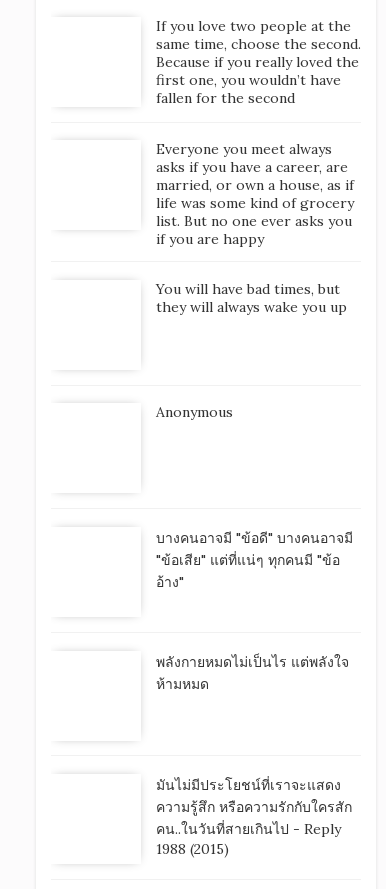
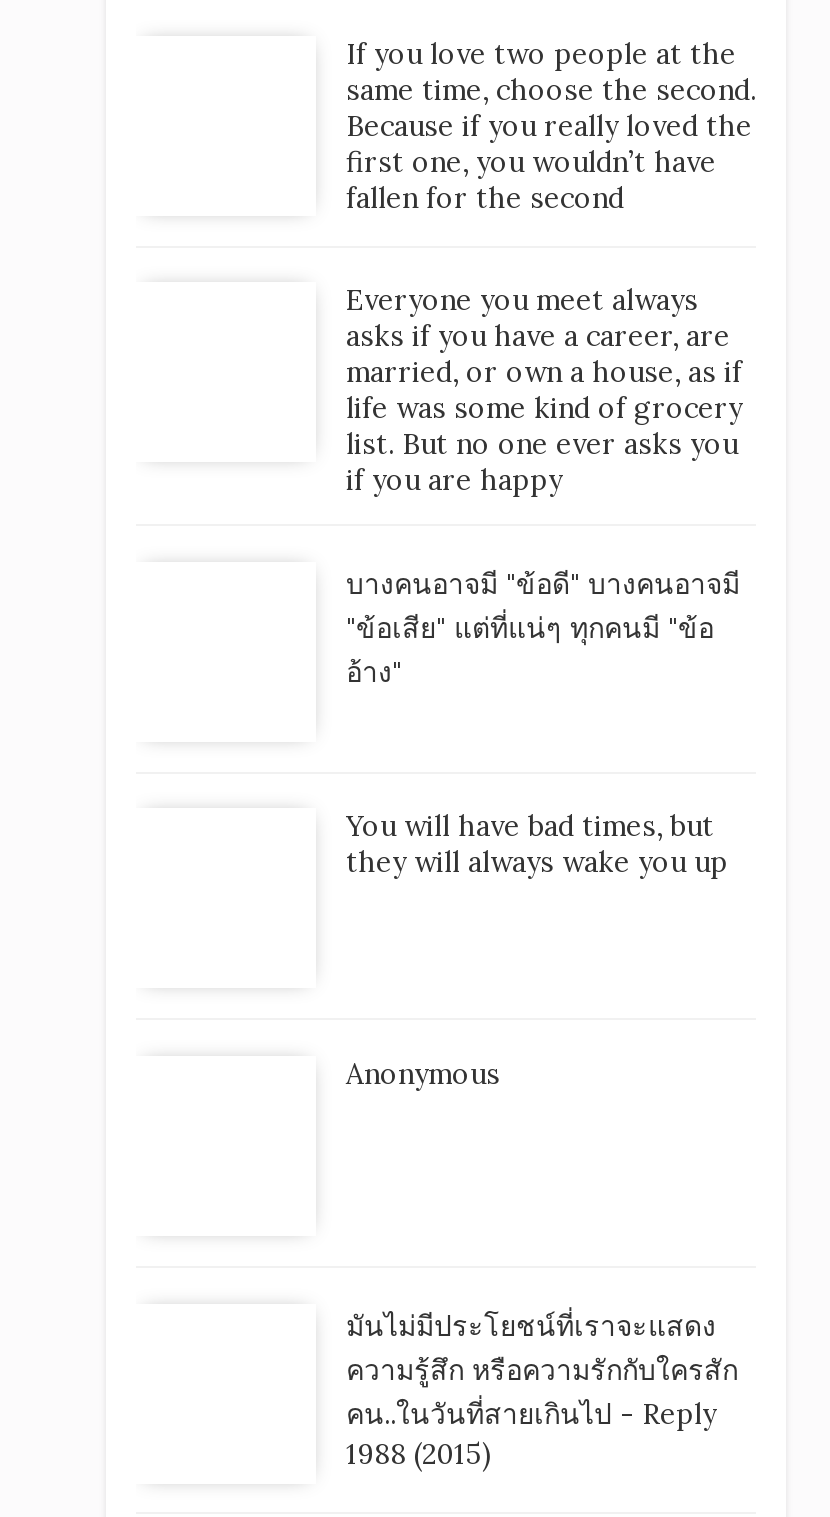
moved [156,280,347,421] -> [346,809,728,1092]: You will have bad times, but | they will always wake you up | Anonymous
moved [156,529,353,591] -> [346,566,740,690]: บางคนอาจมี "ข้อดี" บางคนอาจมี | "ข้อเสีย" แต่ที่แน่ๆ ทุกคนมี "ข้อ | อ้าง"
[156,653,349,693] พลังกายหมดไม่เป็นไร แต่พลังใจ | ห้ามหมด -> none

